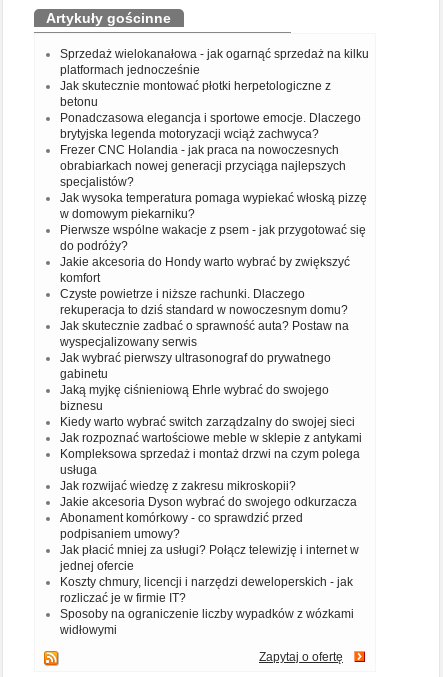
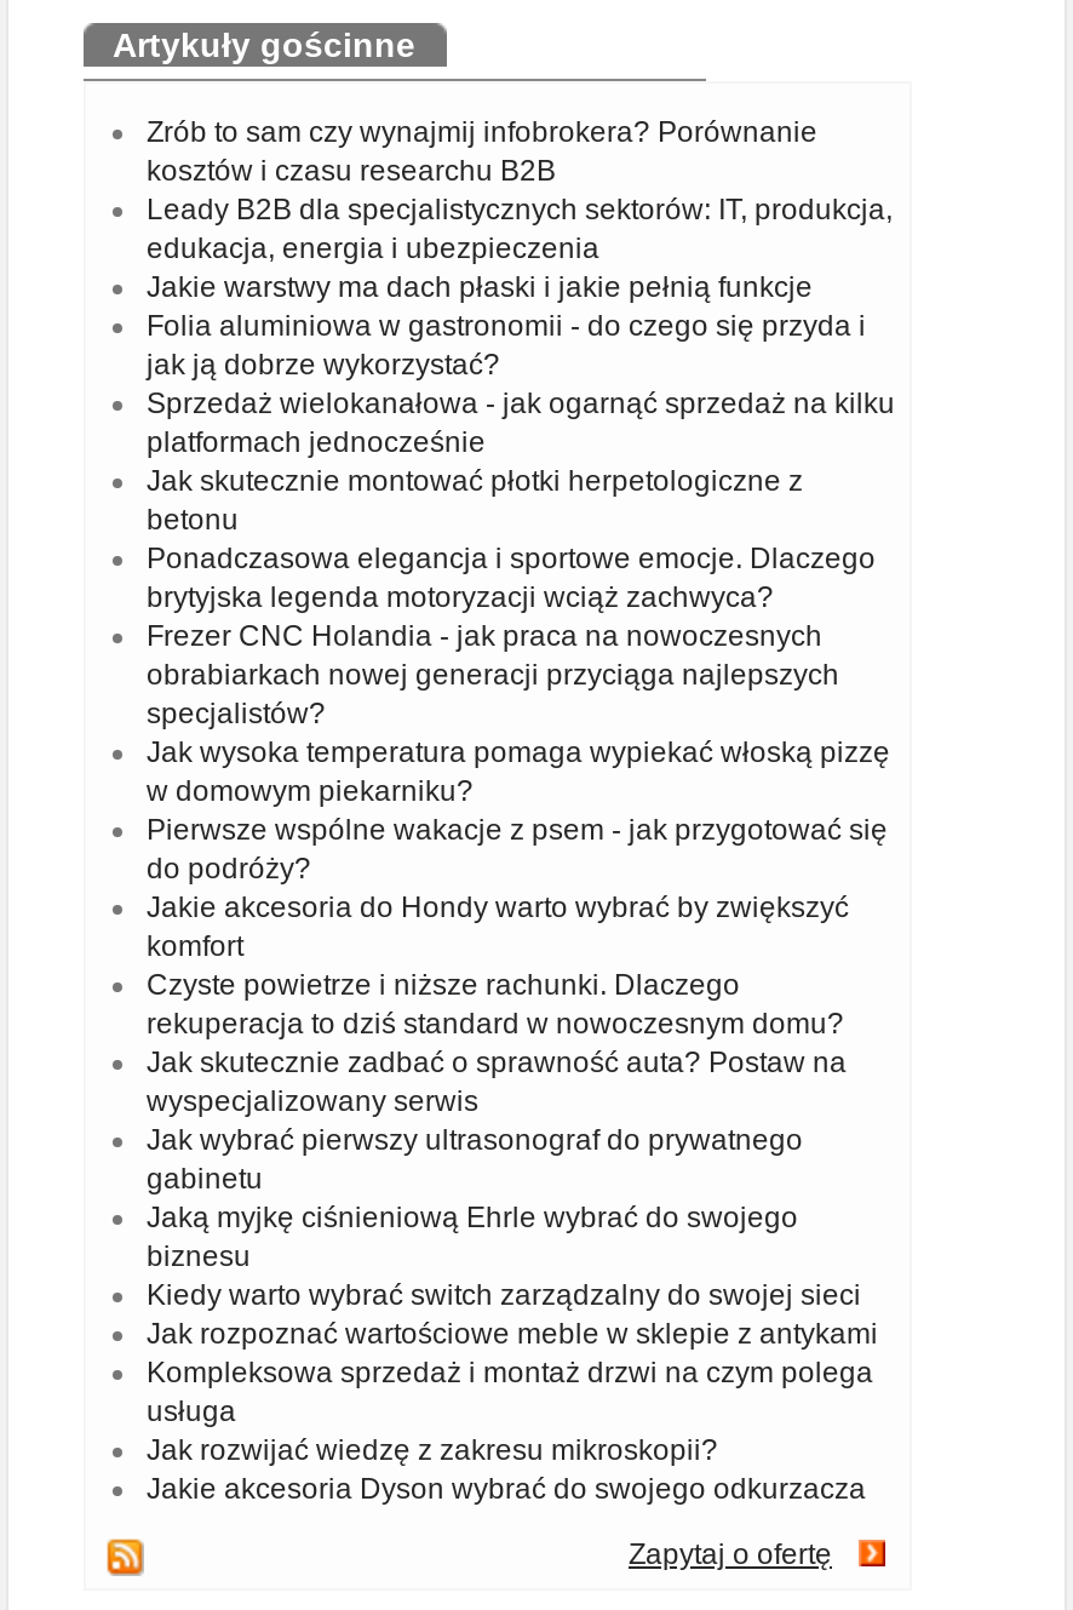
none -> [147,115,893,381] Zrób to sam czy wynajmij infobrokera? Porównanie | kosztów i czasu researchu B2B | Leady B2B dla specjalistycznych sektorów: IT, produkcja, | edukacja, energia i ubezpieczenia | Jakie warstwy ma dach płaski i jakie pełnią funkcje | Folia aluminiowa w gastronomii - do czego się przyda i | jak ją dobrze wykorzystać?
moved [60,47,369,509] -> [147,386,895,1505]: Sprzedaż wielokanałowa - jak ogarnąć sprzedaż na kilku | platformach jednocześnie | Jak skutecznie montować płotki herpetologiczne z | ... | Jak rozwijać wiedzę z zakresu mikroskopii? | Jakie akcesoria Dyson wybrać do swojego odkurzacza
[60,511,359,637] Abonament komórkowy - co sprawdzić przed | podpisaniem umowy? | Jak płacić mniej za usługi? Połącz telewizję i internet w | jednej ofercie | Koszty chmury, licencji i narzędzi deweloperskich - jak | rozliczać je w firmie IT? | Sposoby na ograniczenie liczby wypadków z wózkami | widłowymi -> none

